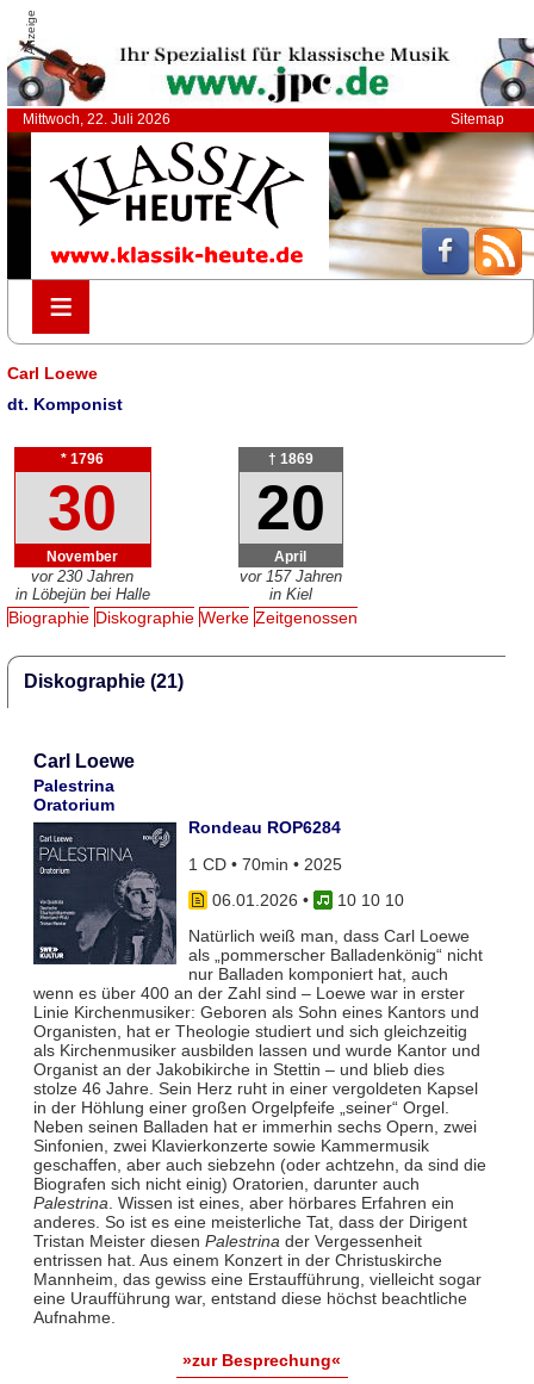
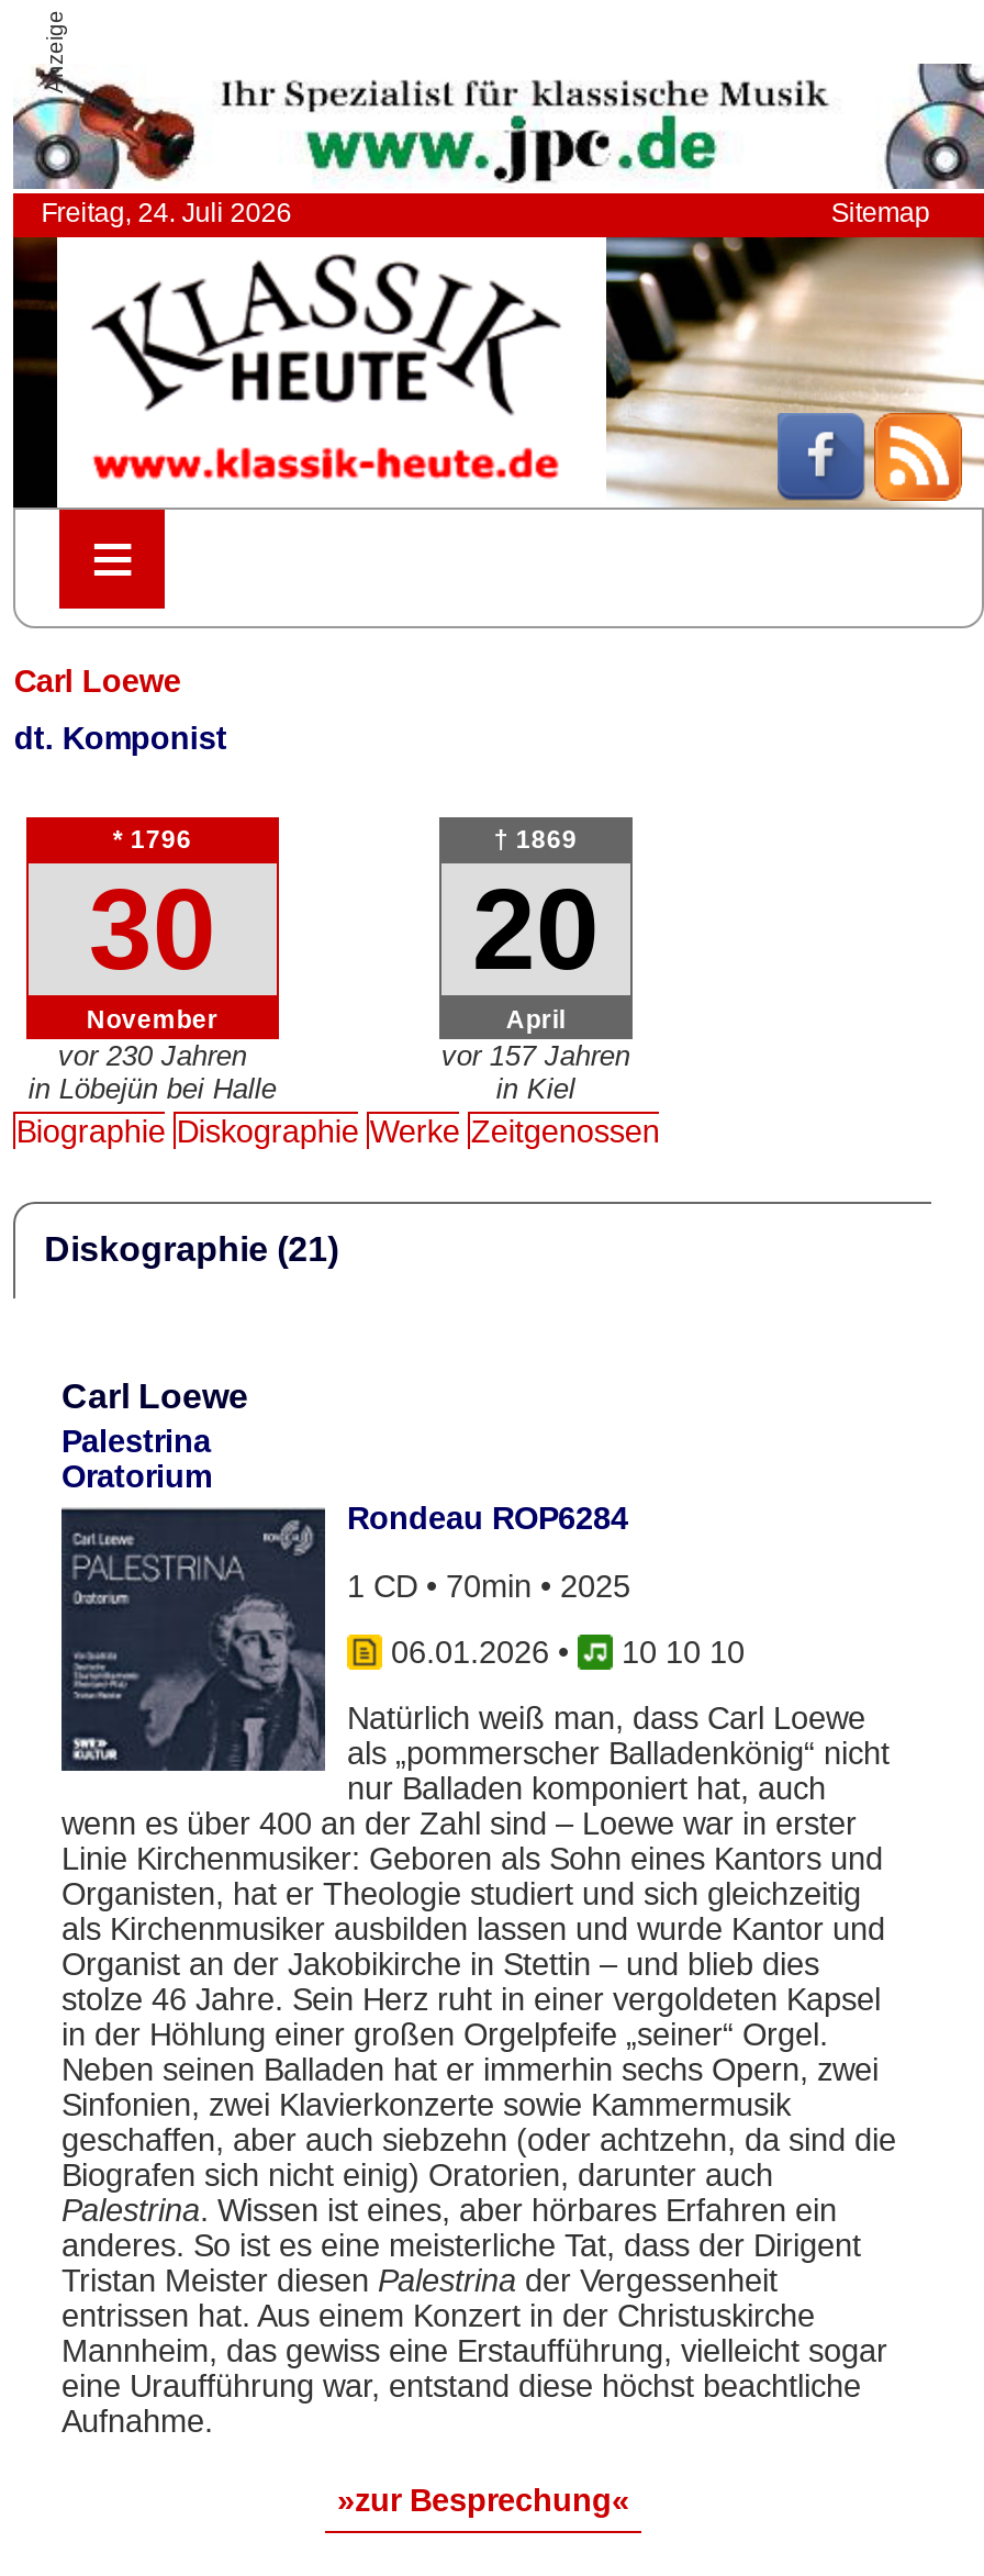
[22,111,170,128] Mittwoch, 22. Juli 2026 -> [41,198,291,229] Freitag, 24. Juli 2026

